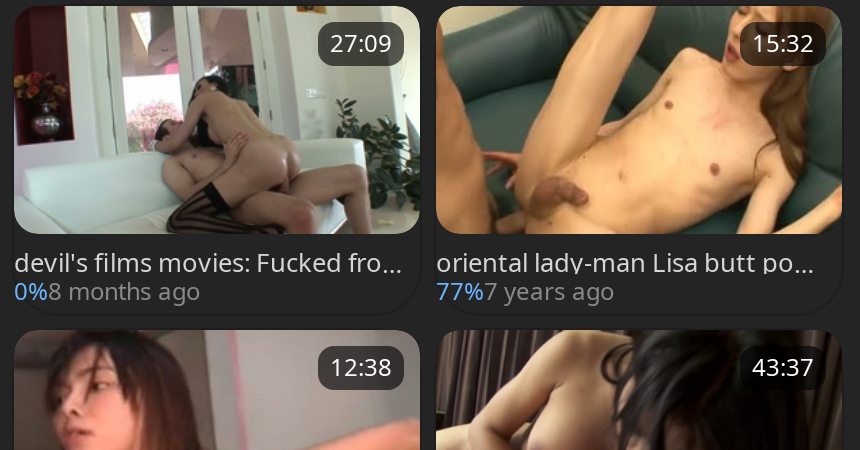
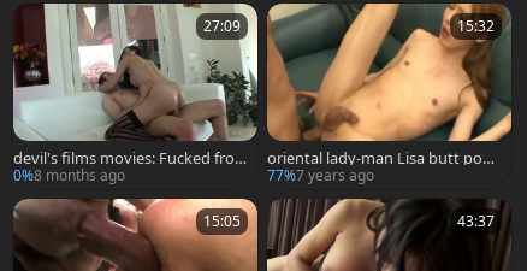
[330,351,392,385] 12:38 -> [203,211,241,232] 15:05

